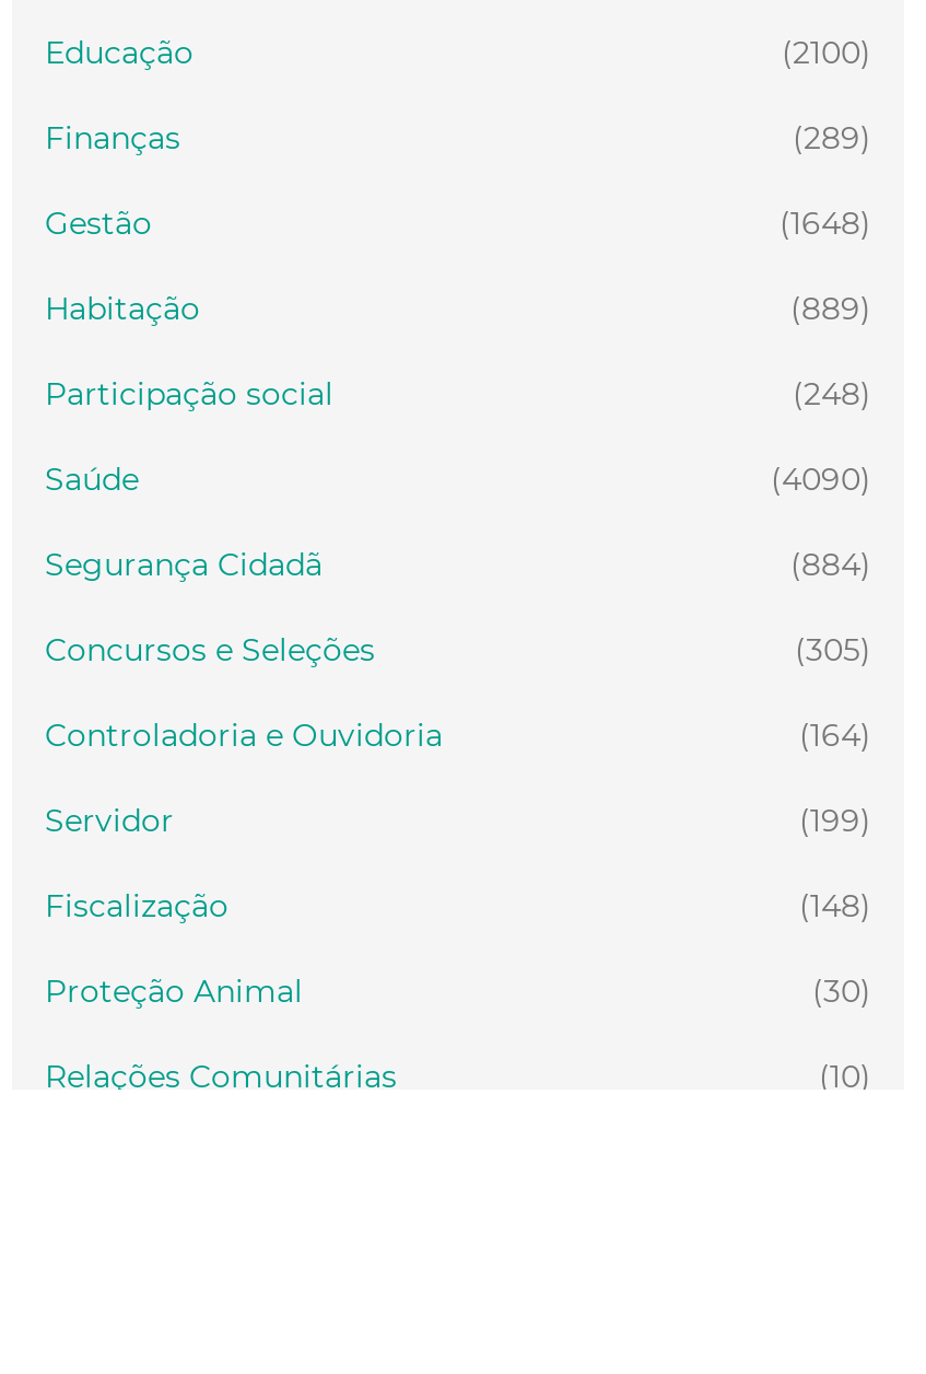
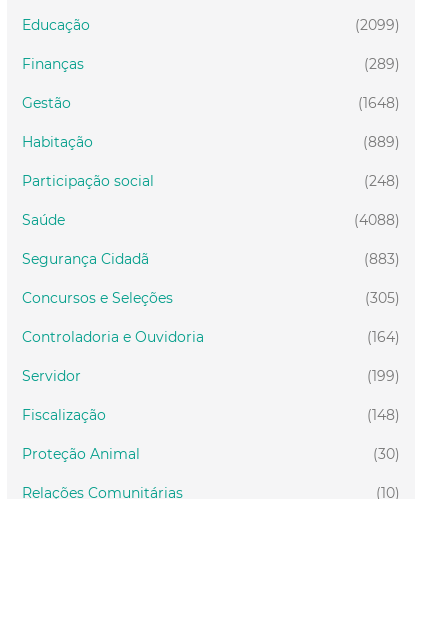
[782,33,871,72] (2100) -> [355,16,400,34] (2099)
[771,459,871,499] (4090) -> [354,211,400,229] (4088)
[790,545,871,584] (884) -> [364,250,400,268] (883)

